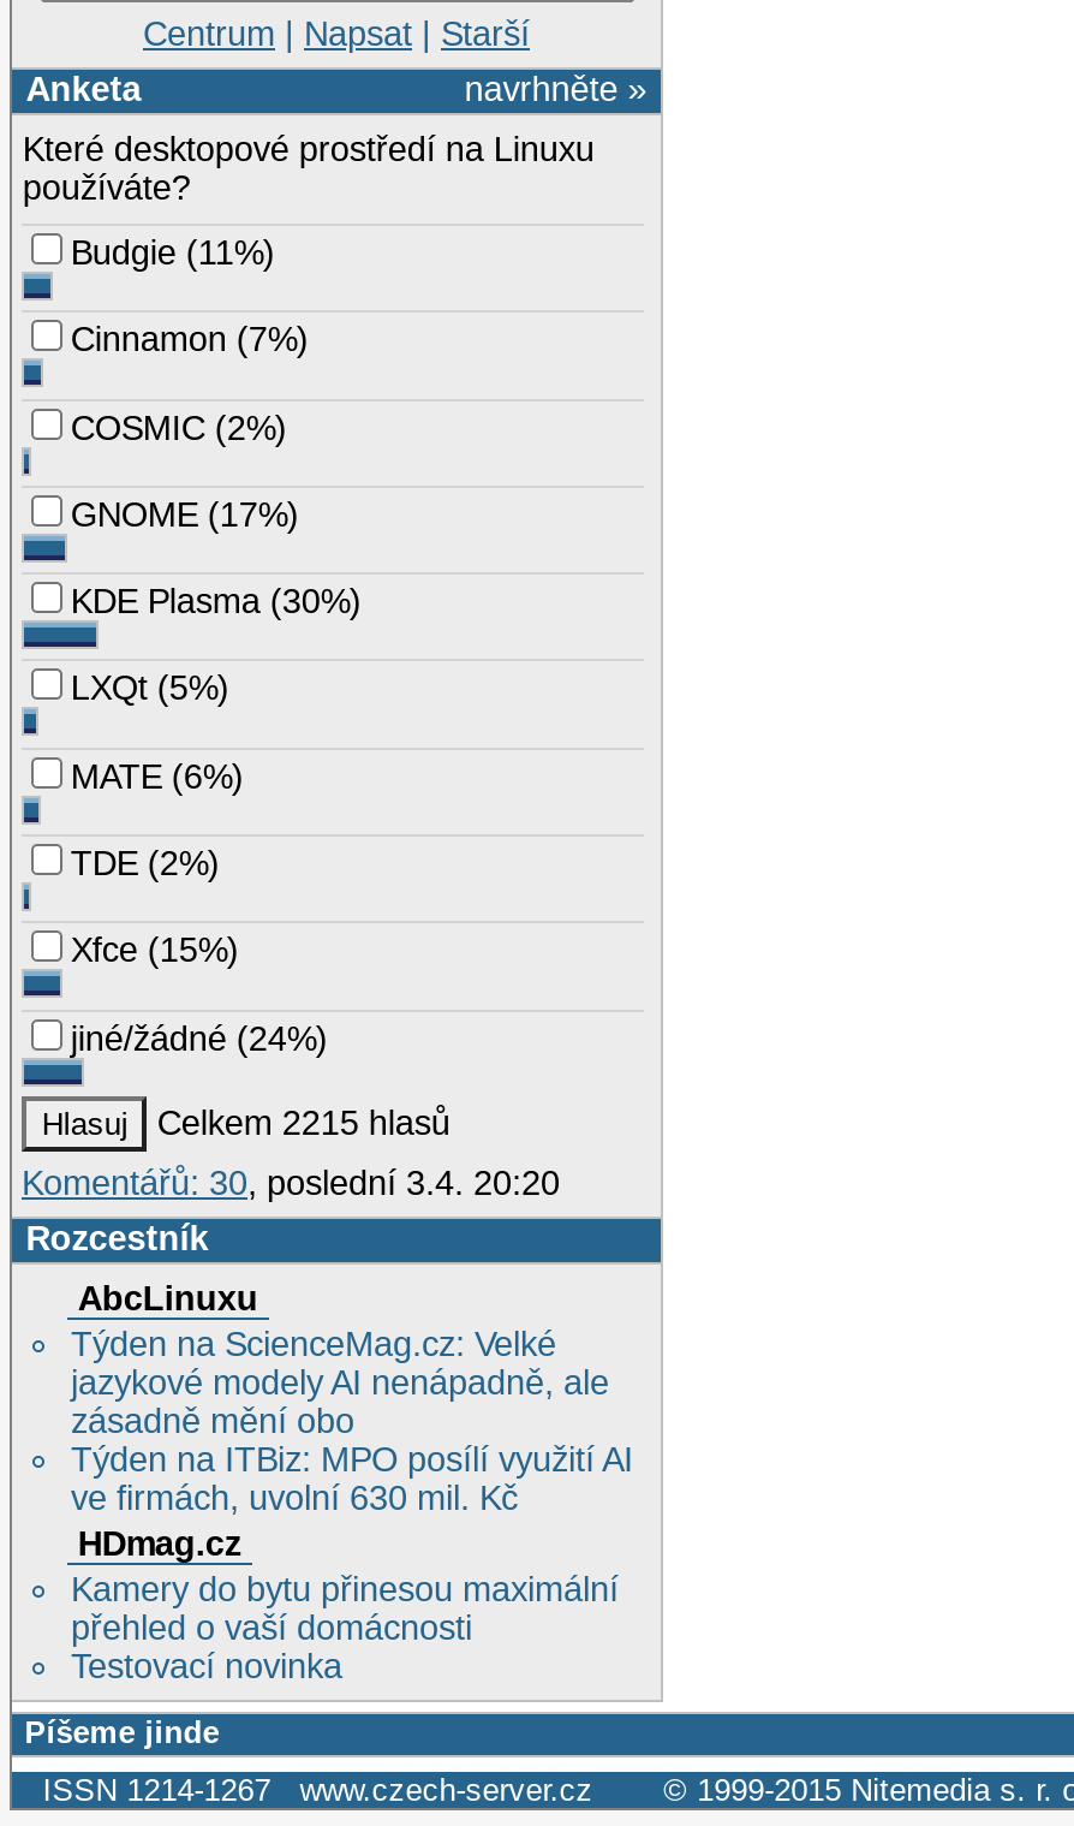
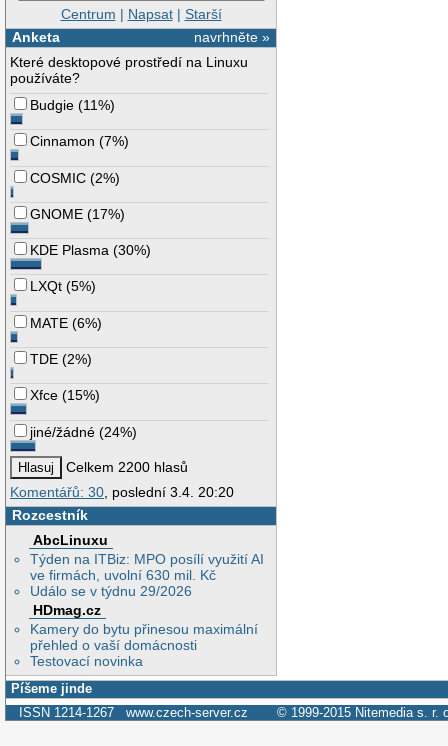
[147,1104,450,1142] Celkem 2215 hlasů -> [62,459,188,475] Celkem 2200 hlasů
[71,1324,609,1440] Týden na ScienceMag.cz: Velké | jazykové modely AI nenápadně, ale | zásadně mění obo -> none
moved [71,1440,633,1517] -> [30,551,264,583]: Týden na ITBiz: MPO posílí využití AI | ve firmách, uvolní 630 mil. Kč
none -> [30,583,192,599] Událo se v týdnu 29/2026

